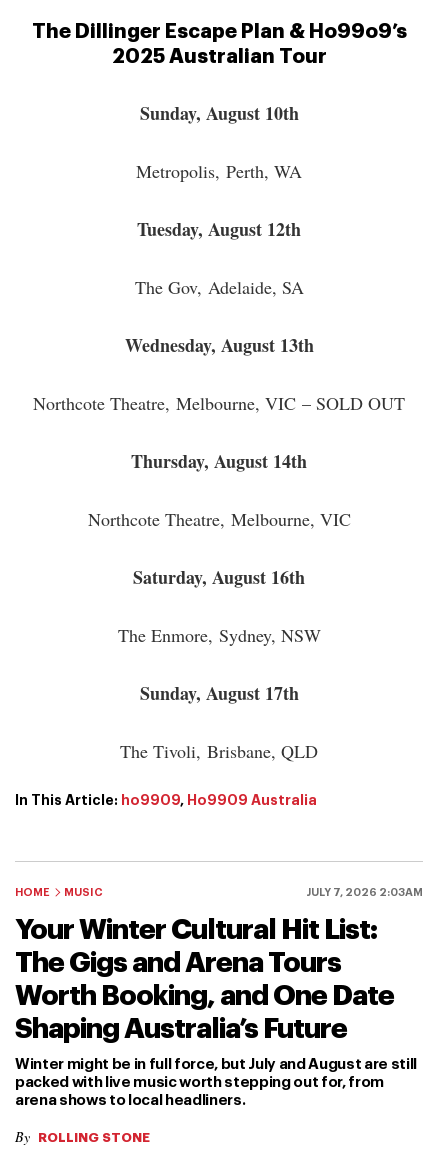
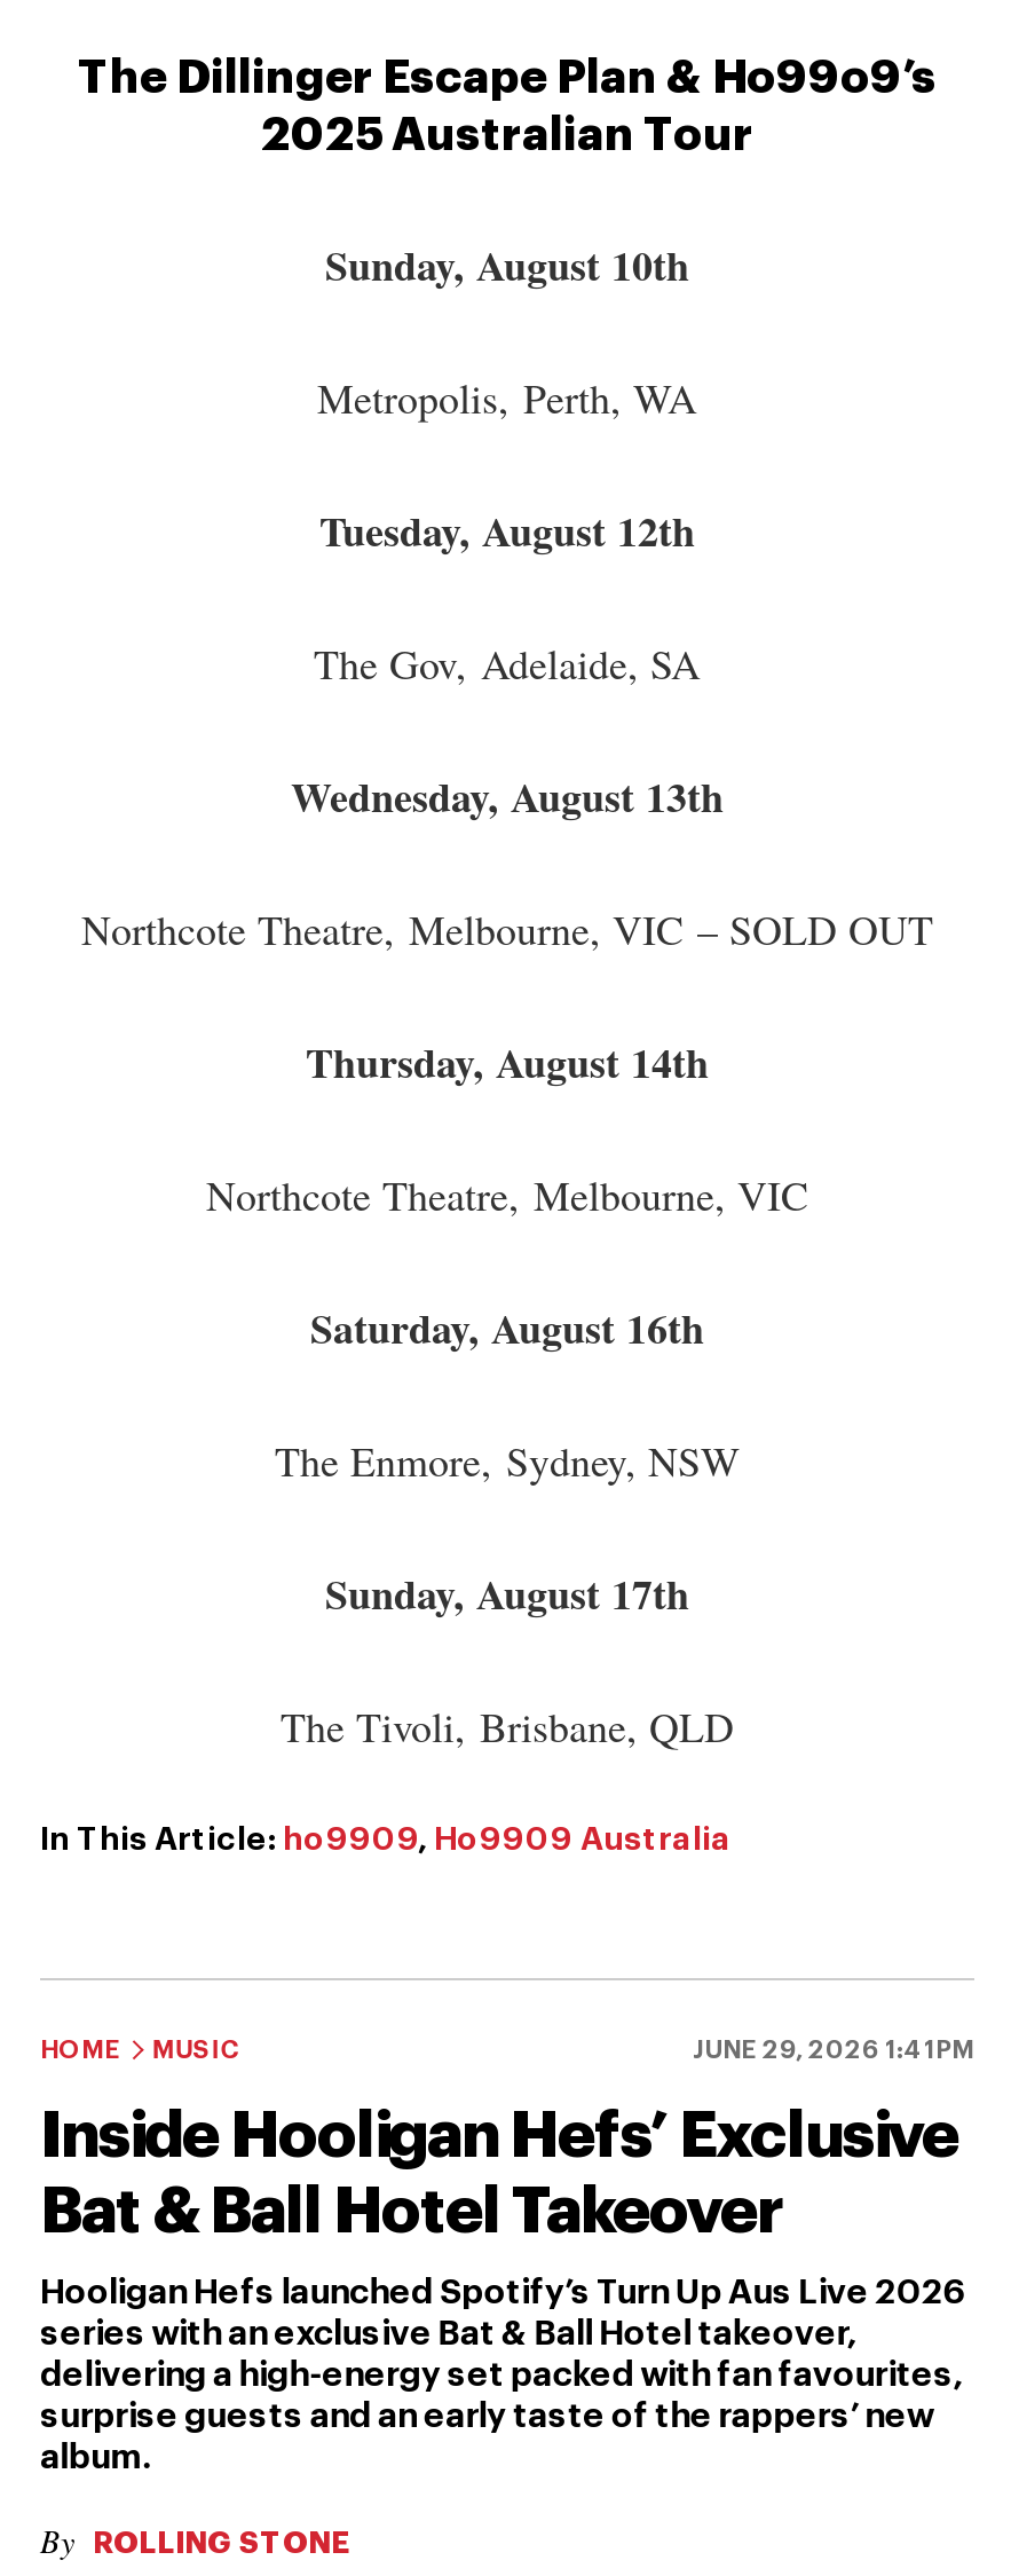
[306,887,423,898] JULY 7, 2026 2:03AM -> [693,2039,974,2064] JUNE 29, 2026 1:41PM
[15,916,394,1043] Your Winter Cultural Hit List: | The Gigs and Arena Tours | Worth Booking, and One Date | Shaping Australia’s Future -> [40,2105,958,2245] Inside Hooligan Hefs’ Exclusive | Bat & Ball Hotel Takeover
[15,1057,417,1108] Winter might be in full force, but July and August are still | packed with live music worth stepping out for, from | arena shows to local headliners. -> [40,2277,965,2476] Hooligan Hefs launched Spotify’s Turn Up Aus Live 2026 | series with an exclusive Bat & Ball Hotel takeover, | delivering a high-energy set packed with fan favourites, | surprise guests and an early taste of the rappers’ new | album.

